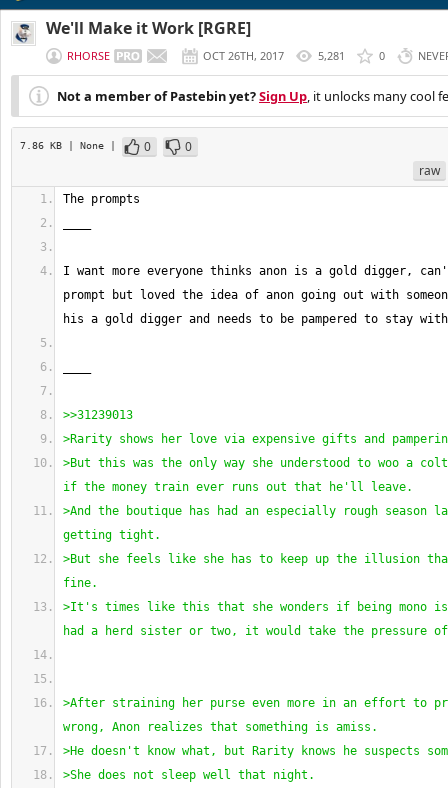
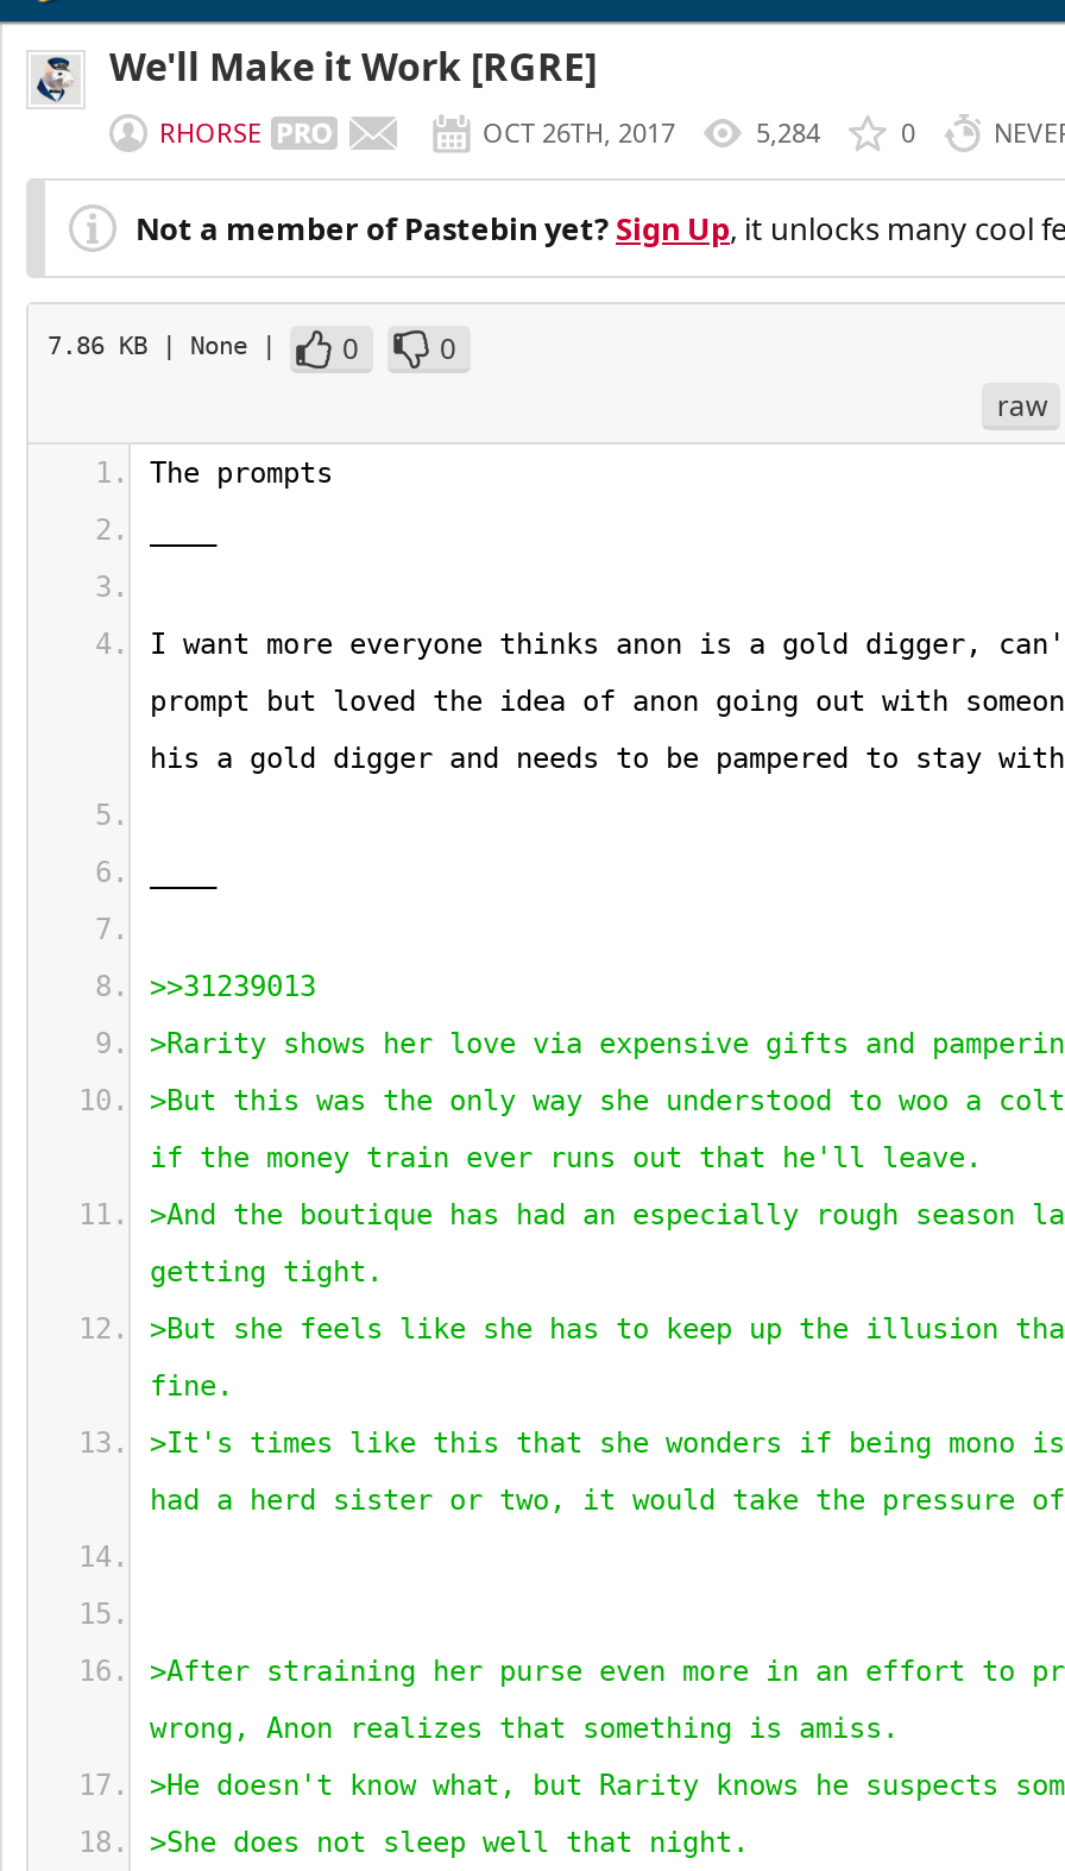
[318,48,345,63] 5,281 -> [756,114,820,150] 5,284

